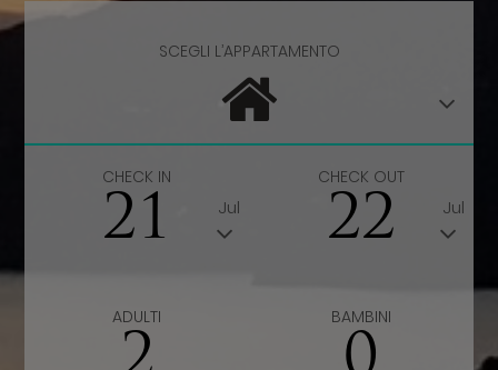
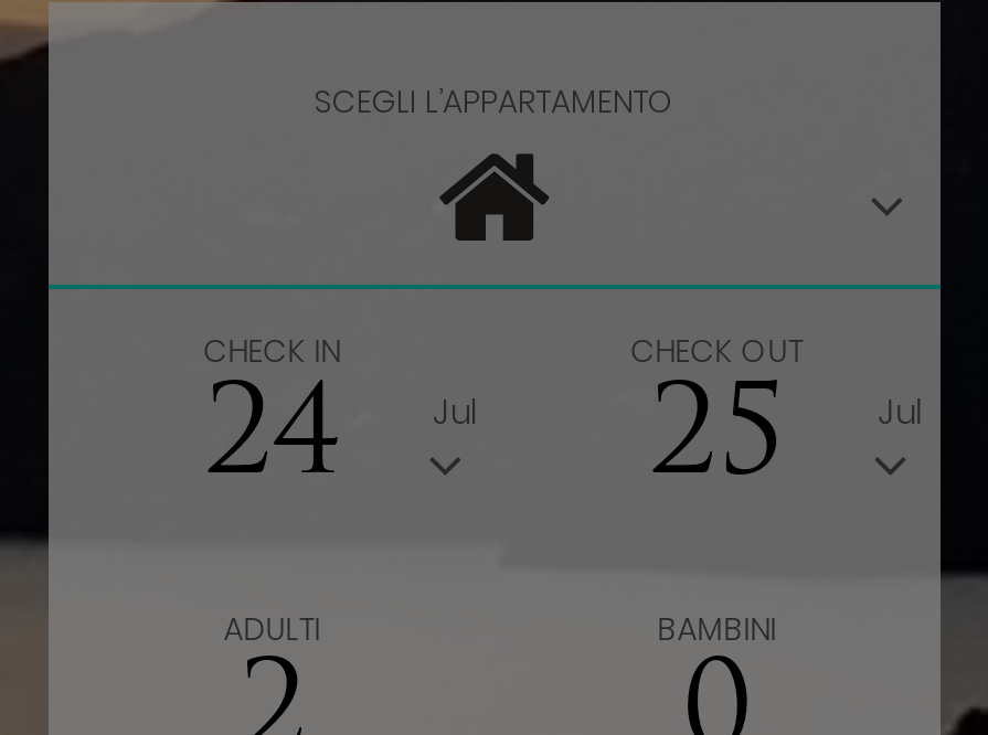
[102,193,240,254] 21 Jul -> [204,383,477,504] 24 Jul
[327,193,464,254] 22 Jul -> [649,383,922,504] 25 Jul

